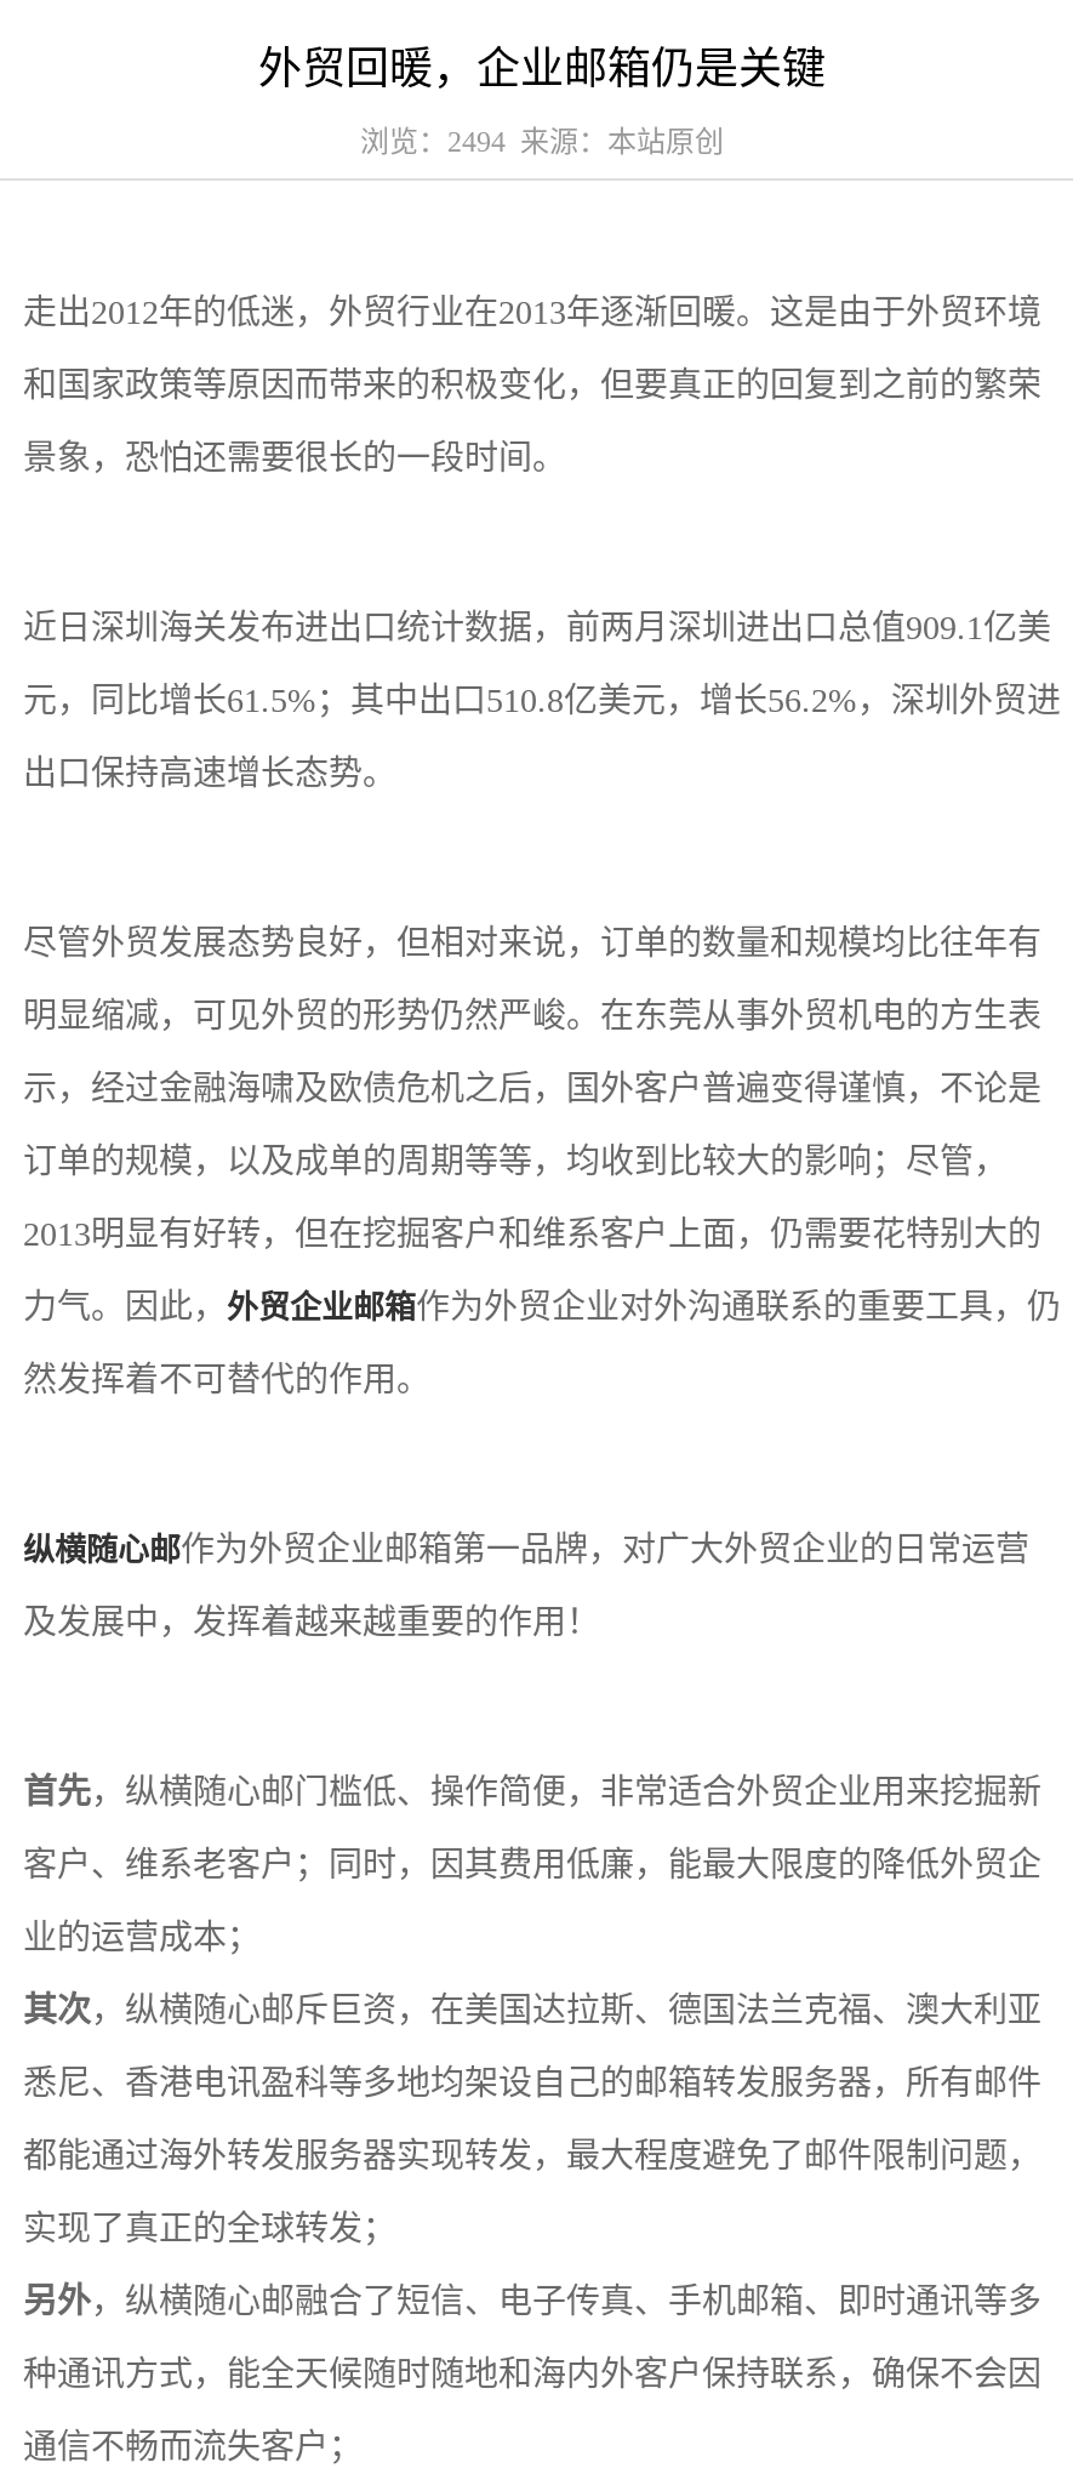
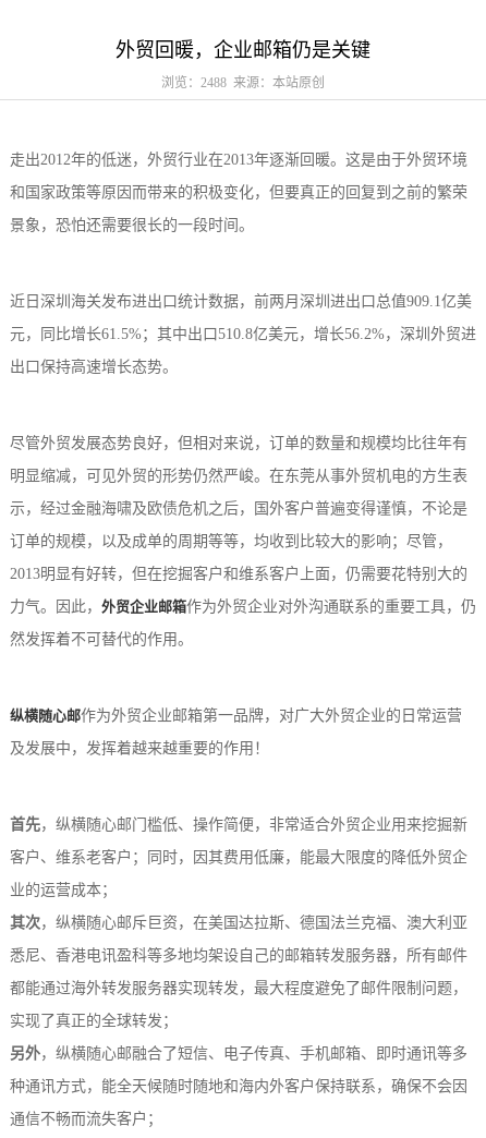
[360,125,724,159] 浏览：2494 来源：本站原创 -> [161,75,325,90] 浏览：2488 来源：本站原创

